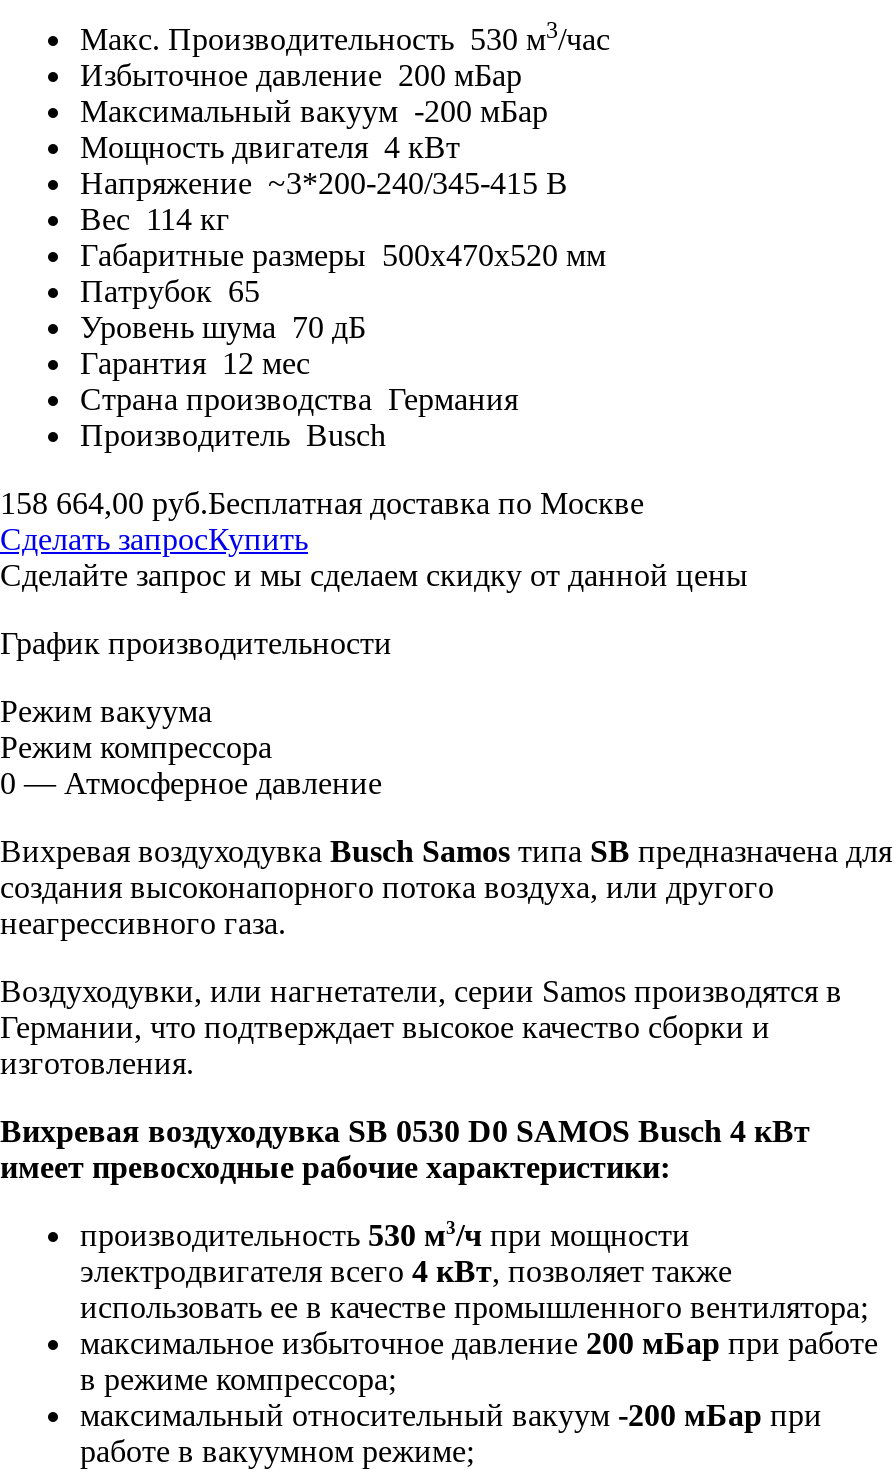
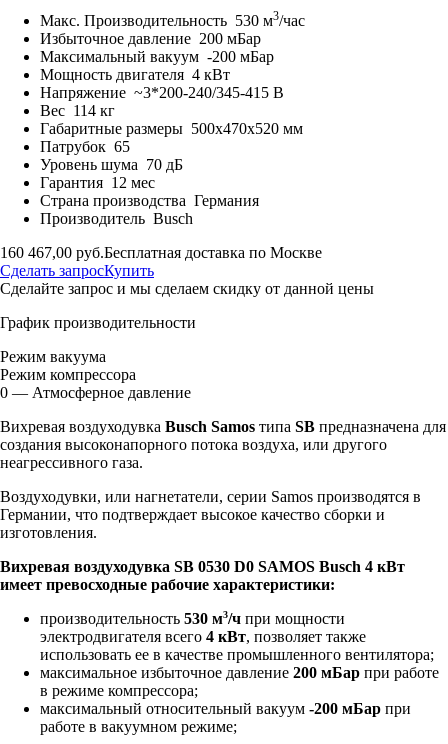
[0,486,644,520] 158 664,00 руб.Бесплатная доставка по Москве -> [0,244,322,261] 160 467,00 руб.Бесплатная доставка по Москве

